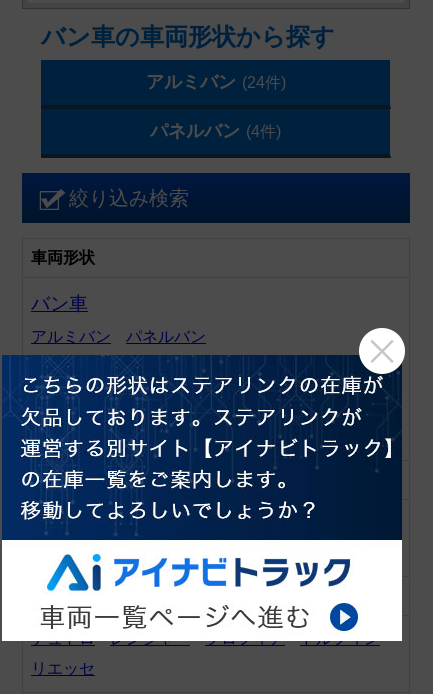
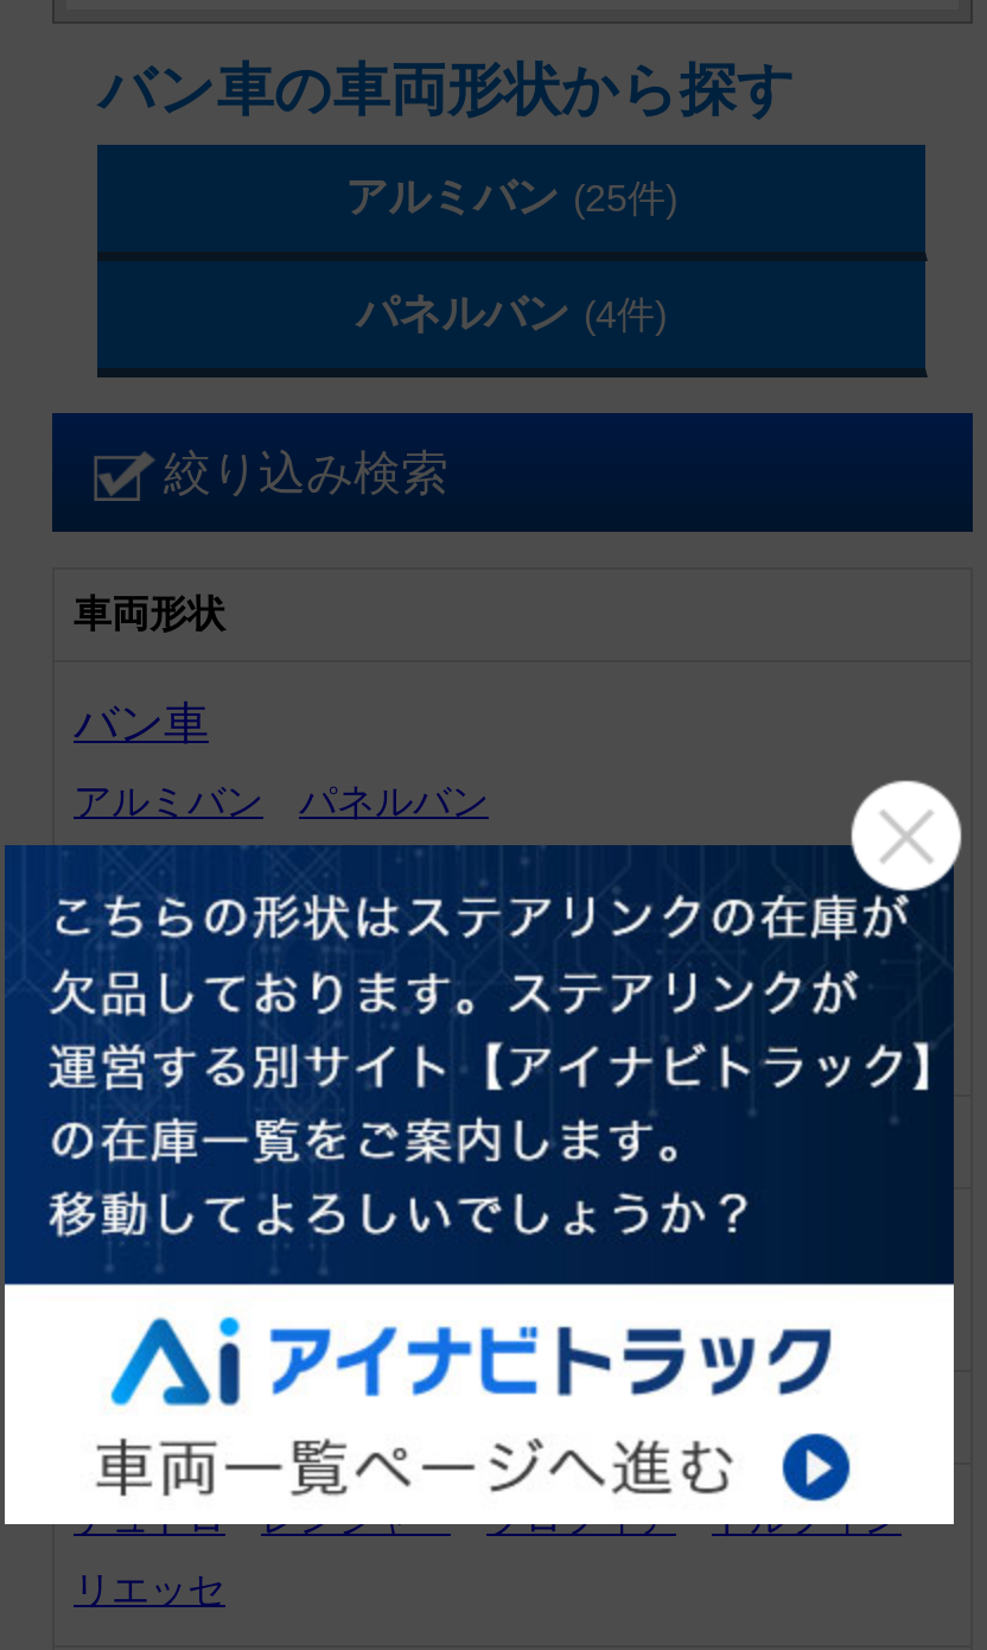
[145,72,285,92] アルミバン (24件) -> [345,174,677,222] アルミバン (25件)

